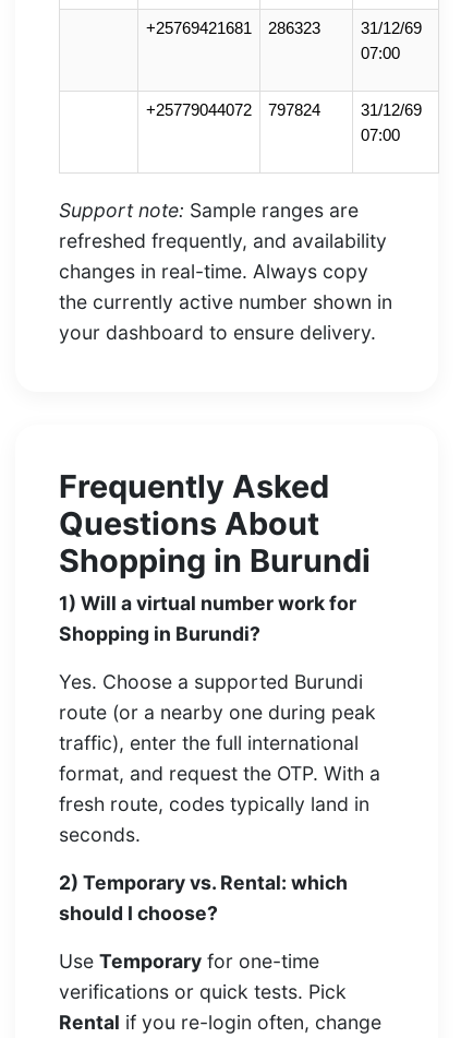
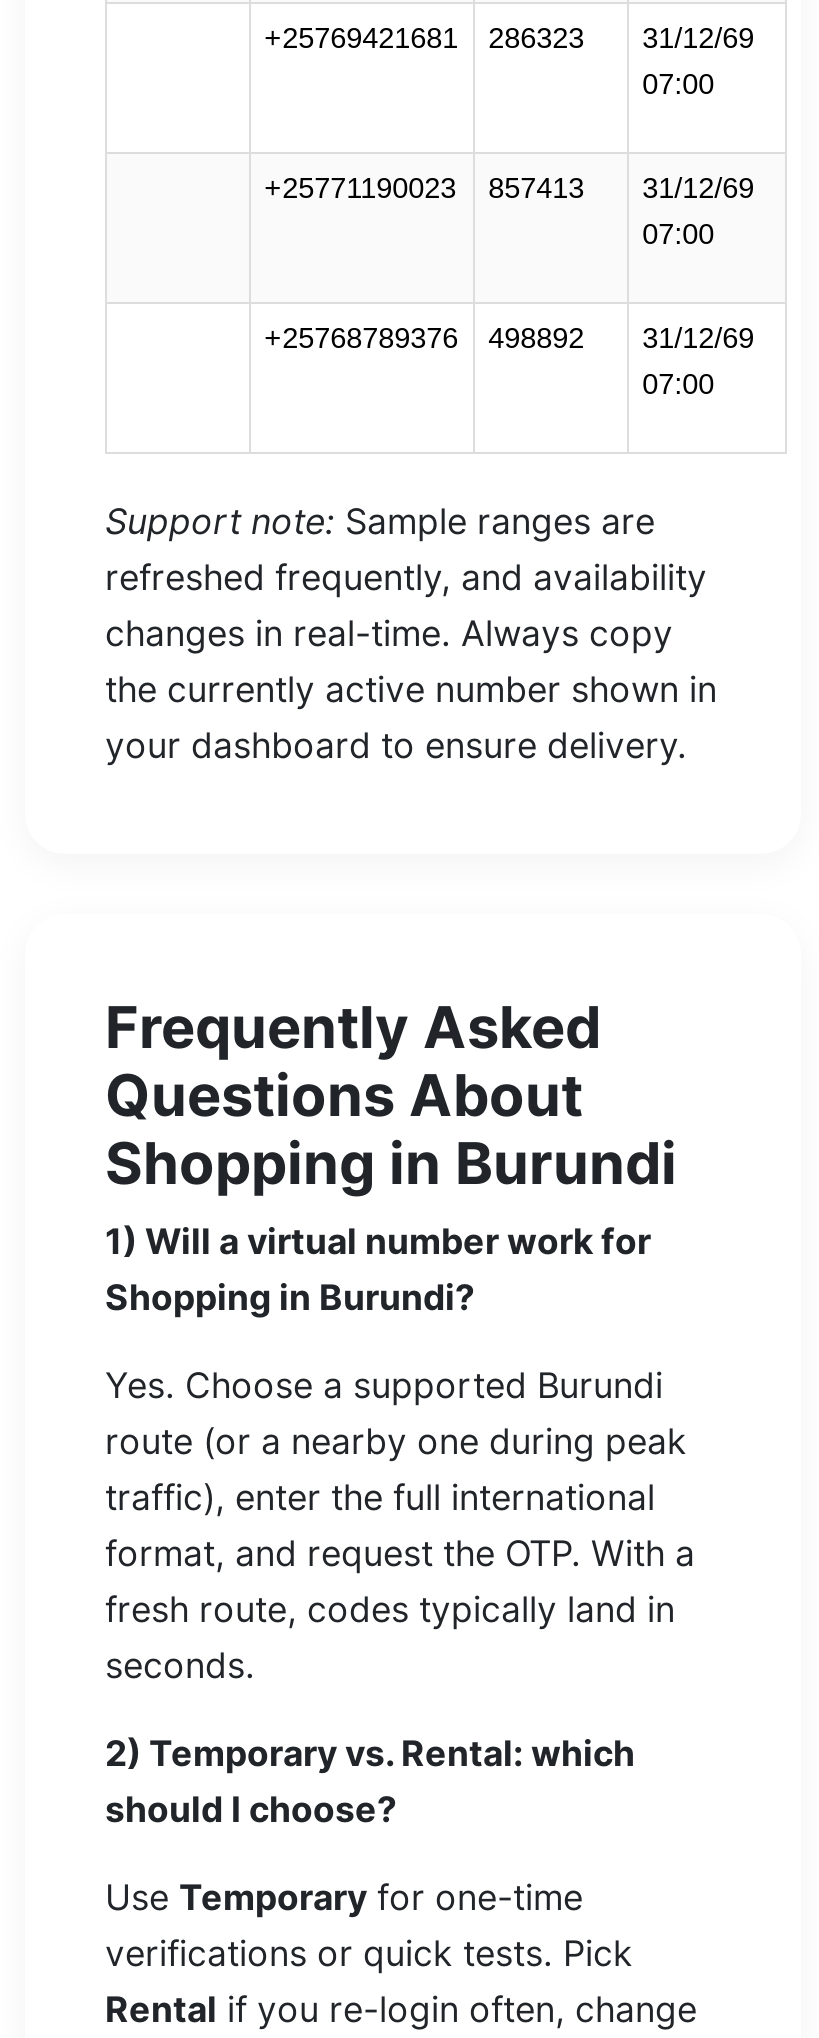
[146,102,320,119] +25779044072 | 797824 -> [264,172,754,354] +25771190023 | 857413 | 31/12/69 | 07:00 | +25768789376 | 498892

